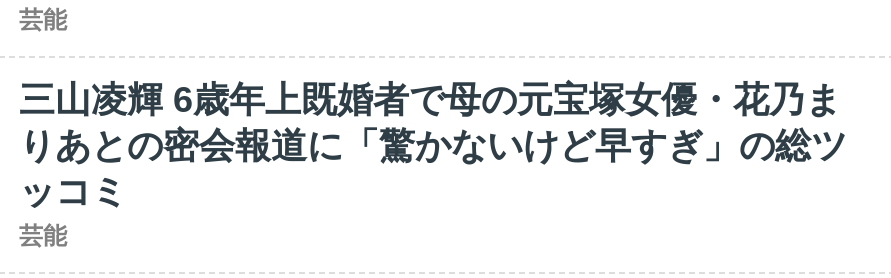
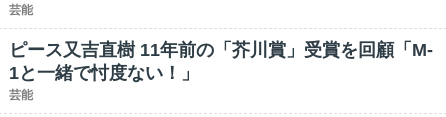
[19,80,847,212] 三山凌輝 6歳年上既婚者で母の元宝塚女優・花乃ま | りあとの密会報道に「驚かないけど早すぎ」の総ツ | ッコミ -> [9,40,433,83] ピース又吉直樹 11年前の「芥川賞」受賞を回顧「M- | 1と一緒で忖度ない！」

